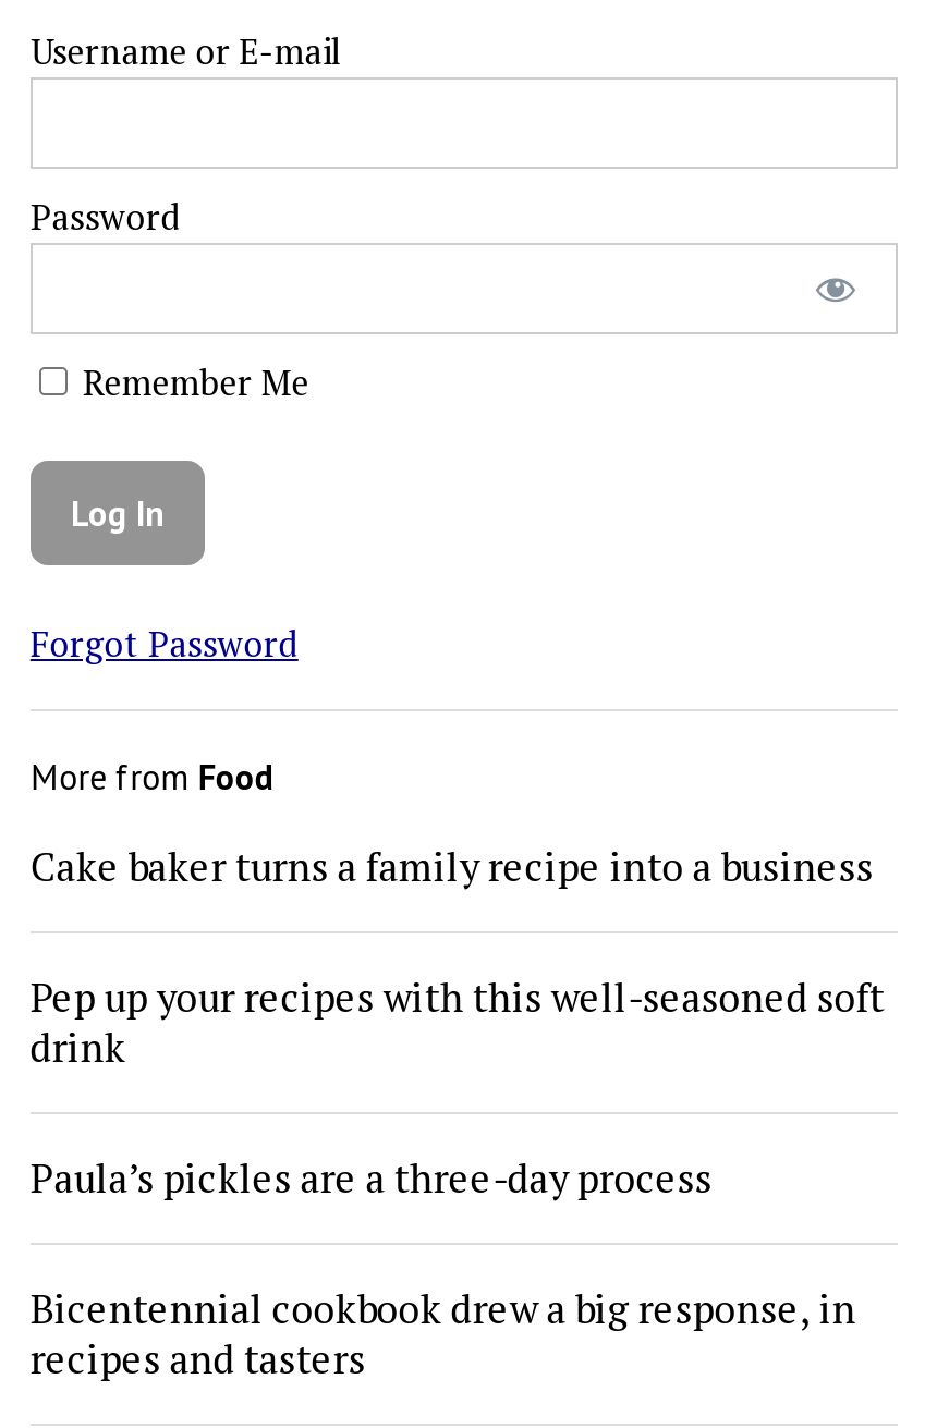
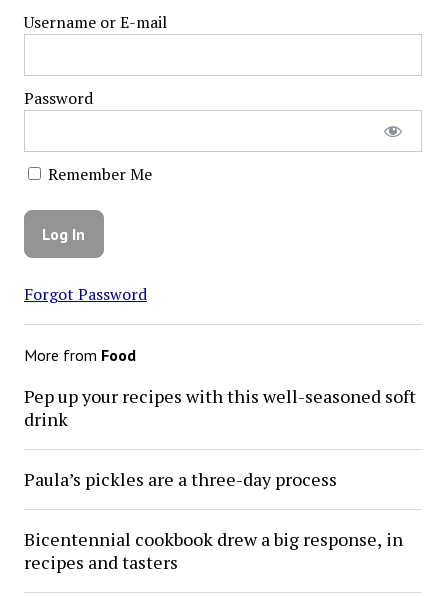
[30,839,874,892] Cake baker turns a family recipe into a business -> none

